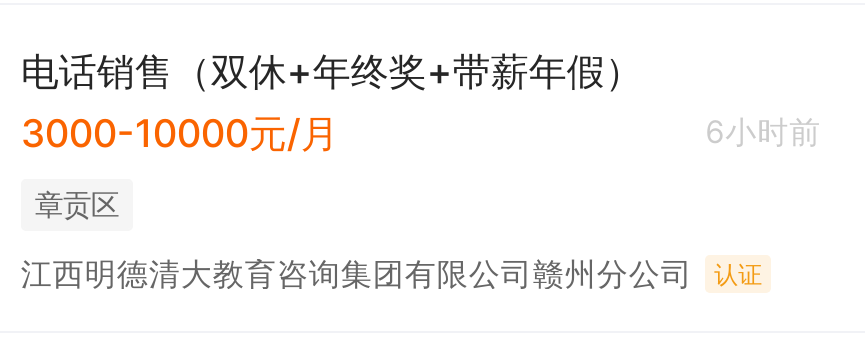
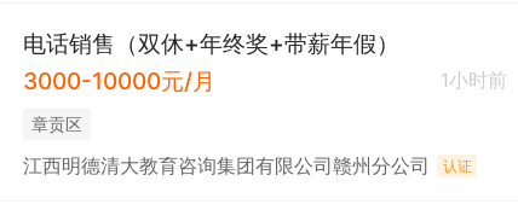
[705,114,821,152] 6小时前 -> [441,69,507,92] 1小时前

